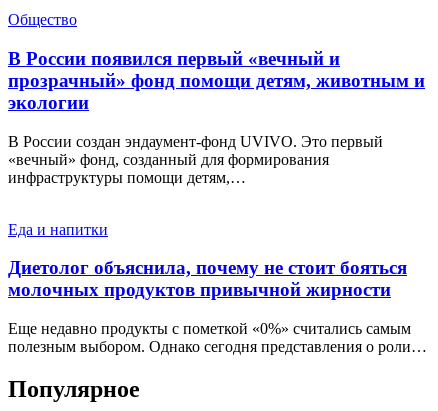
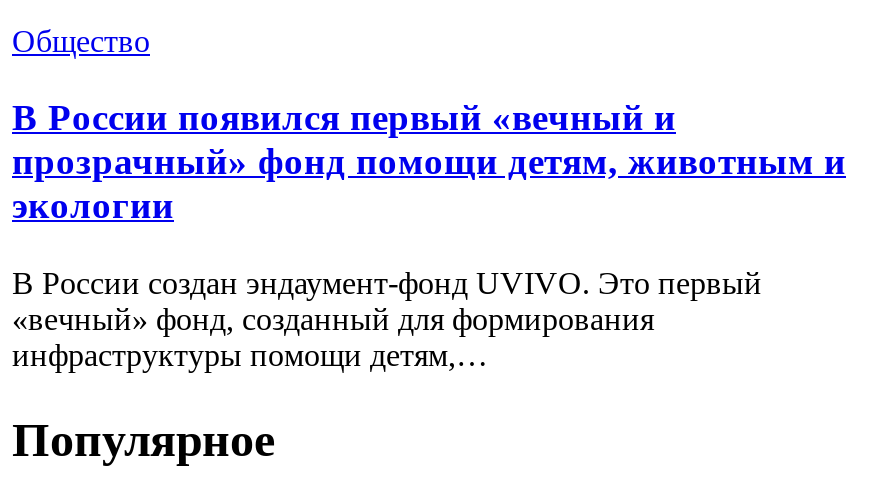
[8,221,427,355] Еда и напитки | Диетолог объяснила, почему не стоит бояться | молочных продуктов привычной жирности | Еще недавно продукты с пометкой «0%» считались самым | полезным выбором. Однако сегодня представления о роли… -> none

